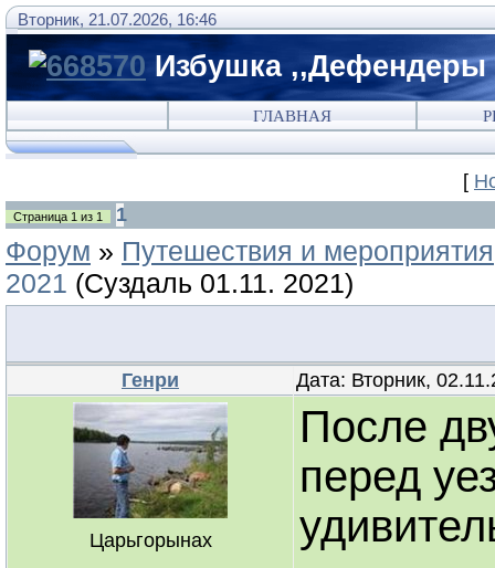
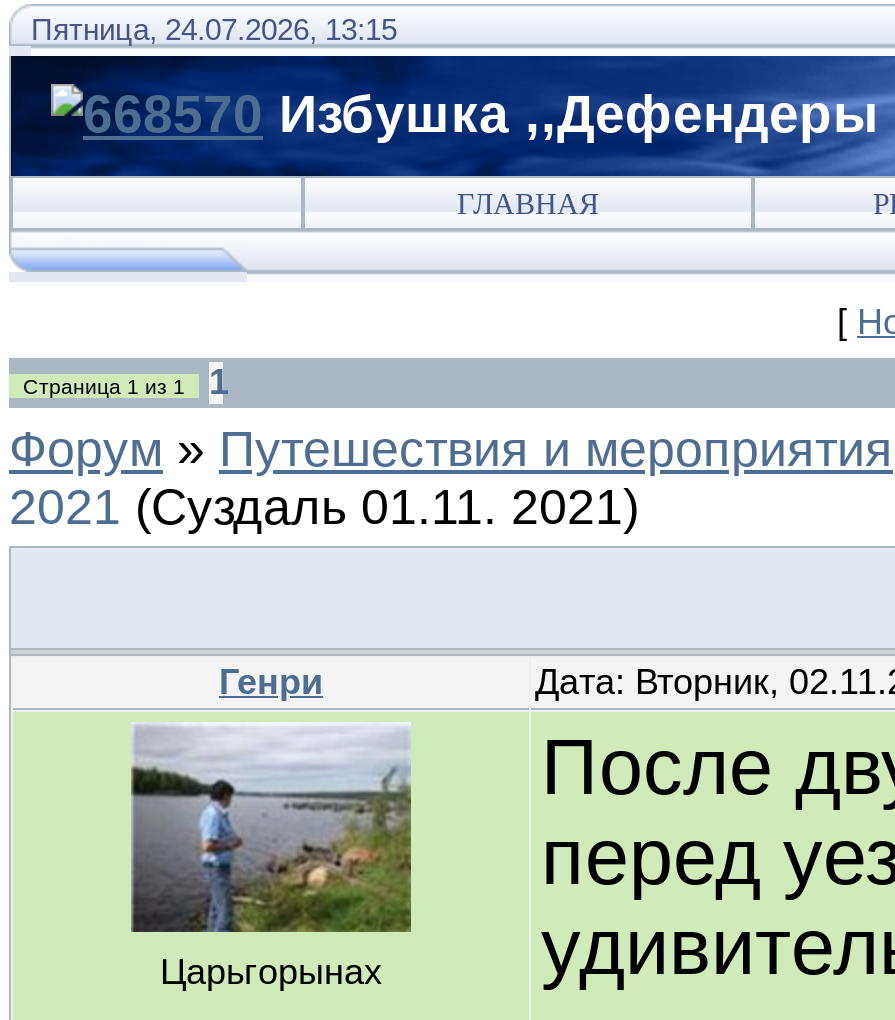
[18,10,217,29] Вторник, 21.07.2026, 16:46 -> [31,12,397,46] Пятница, 24.07.2026, 13:15

